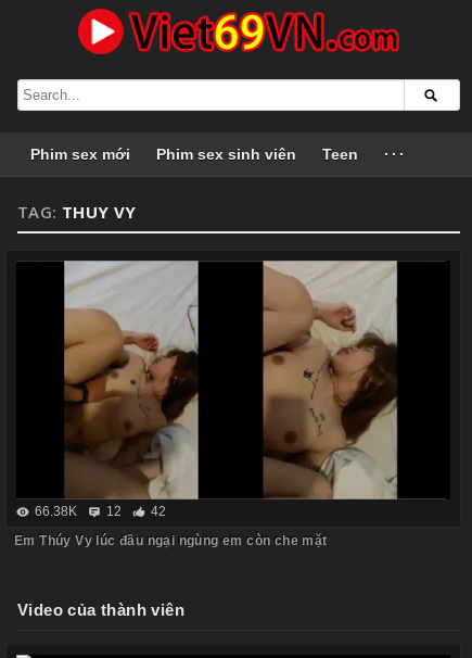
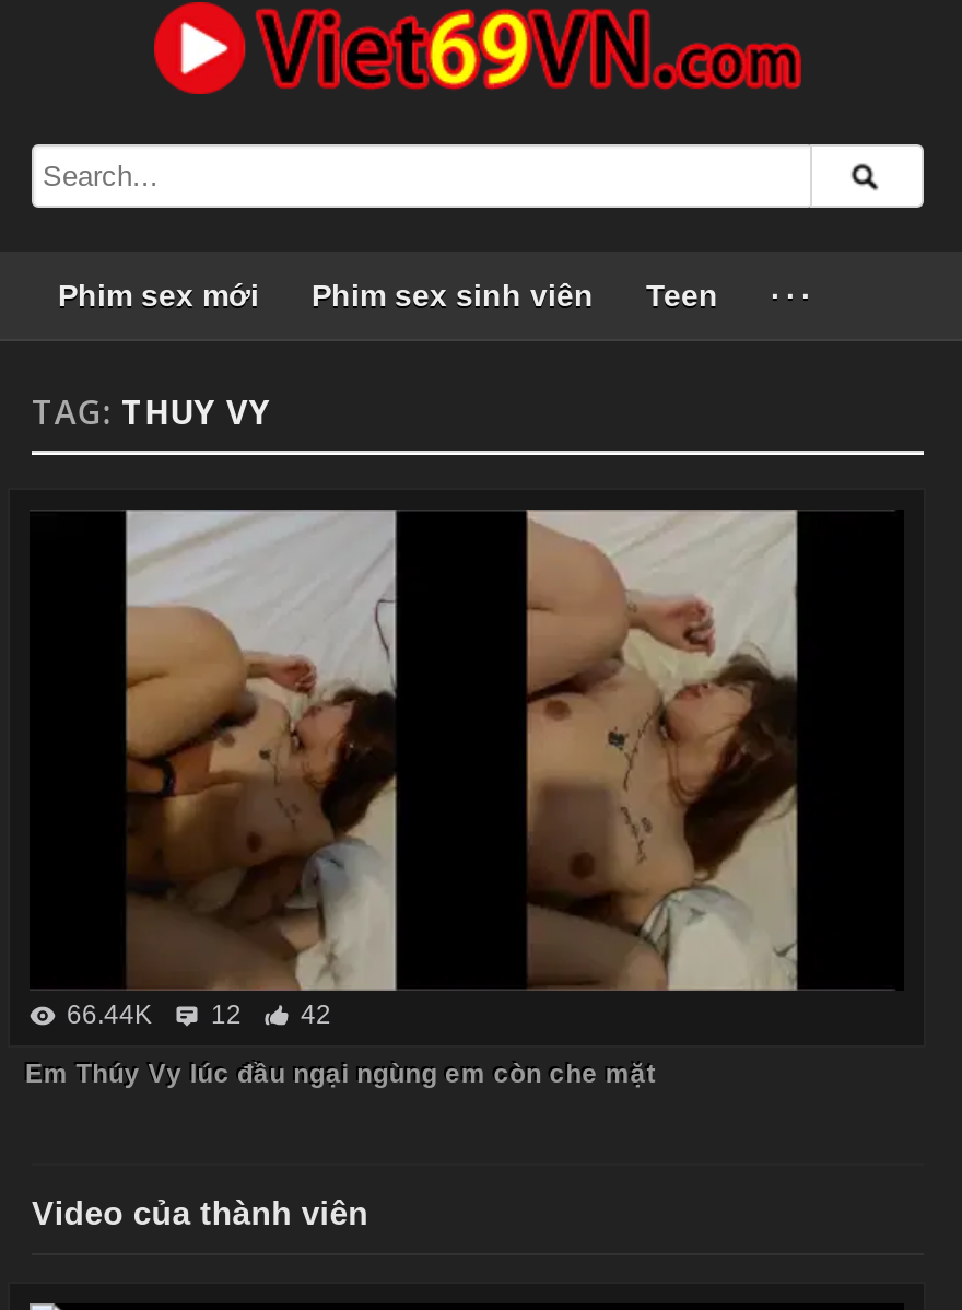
[35,503,166,519] 66.38K 12 42 -> [67,999,331,1029] 66.44K 12 42

